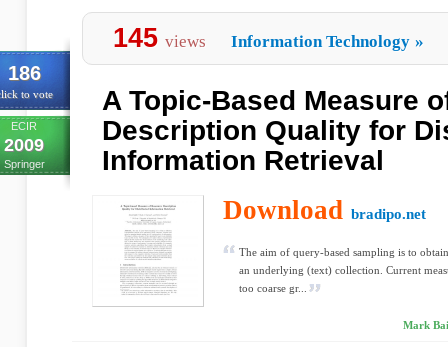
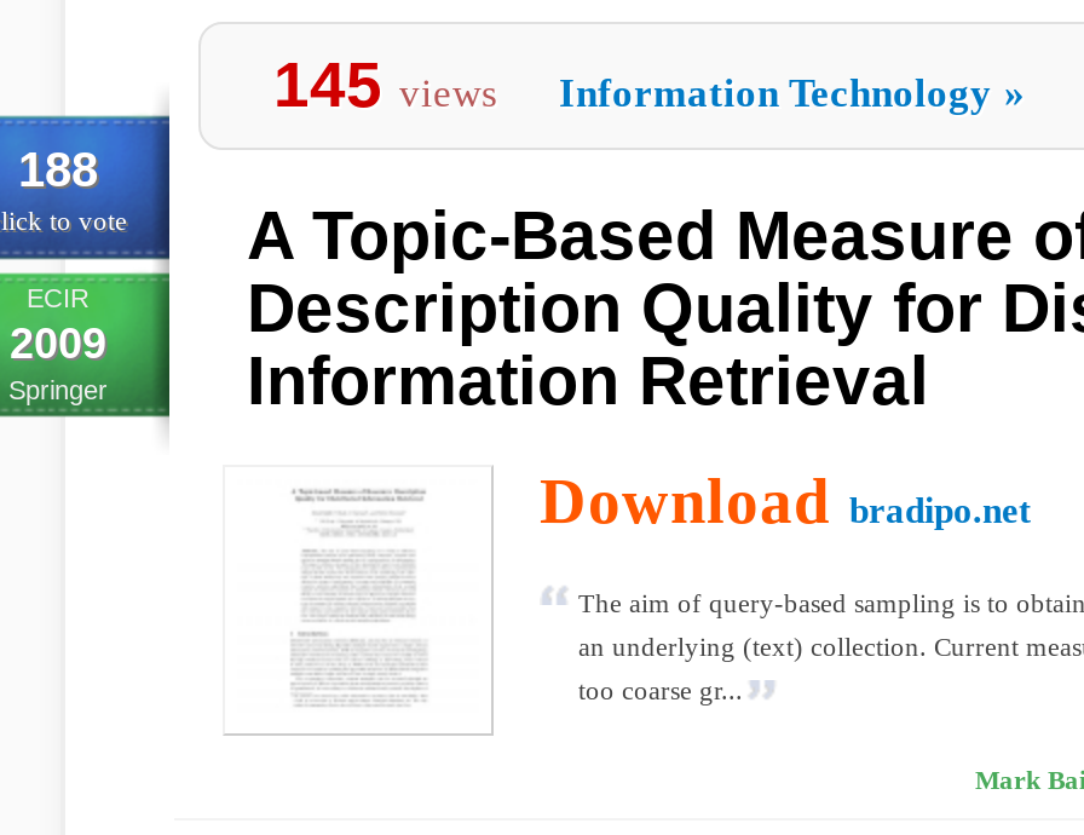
[7,62,40,84] 186 -> [18,143,98,196] 188

